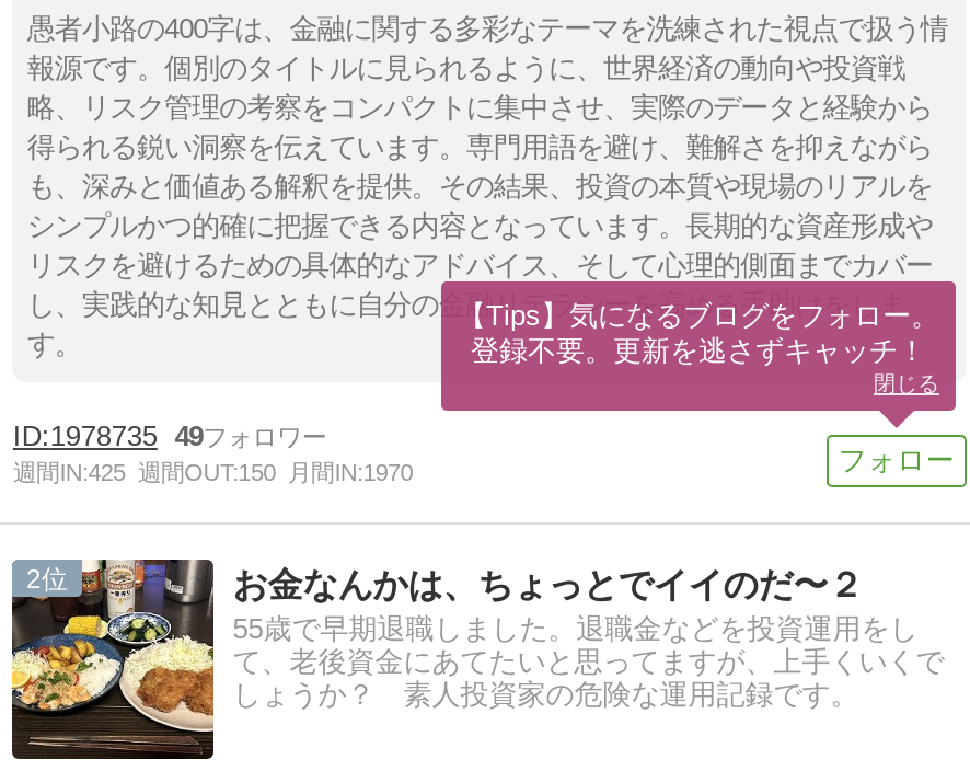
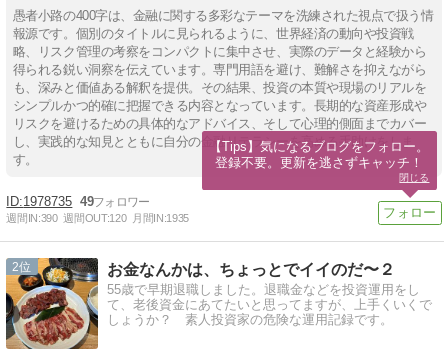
[13,459,413,486] 週間IN:425 週間OUT:150 月間IN:1970 -> [6,212,189,224] 週間IN:390 週間OUT:120 月間IN:1935
[10,557,216,761] [image] -> [5,257,99,350] [image]

